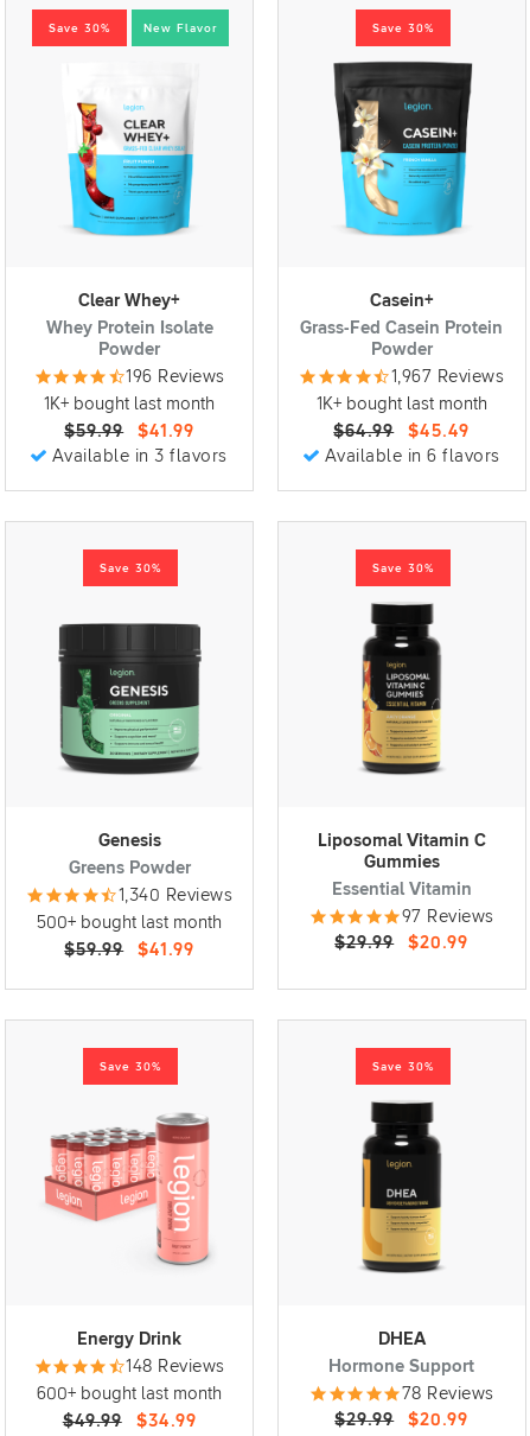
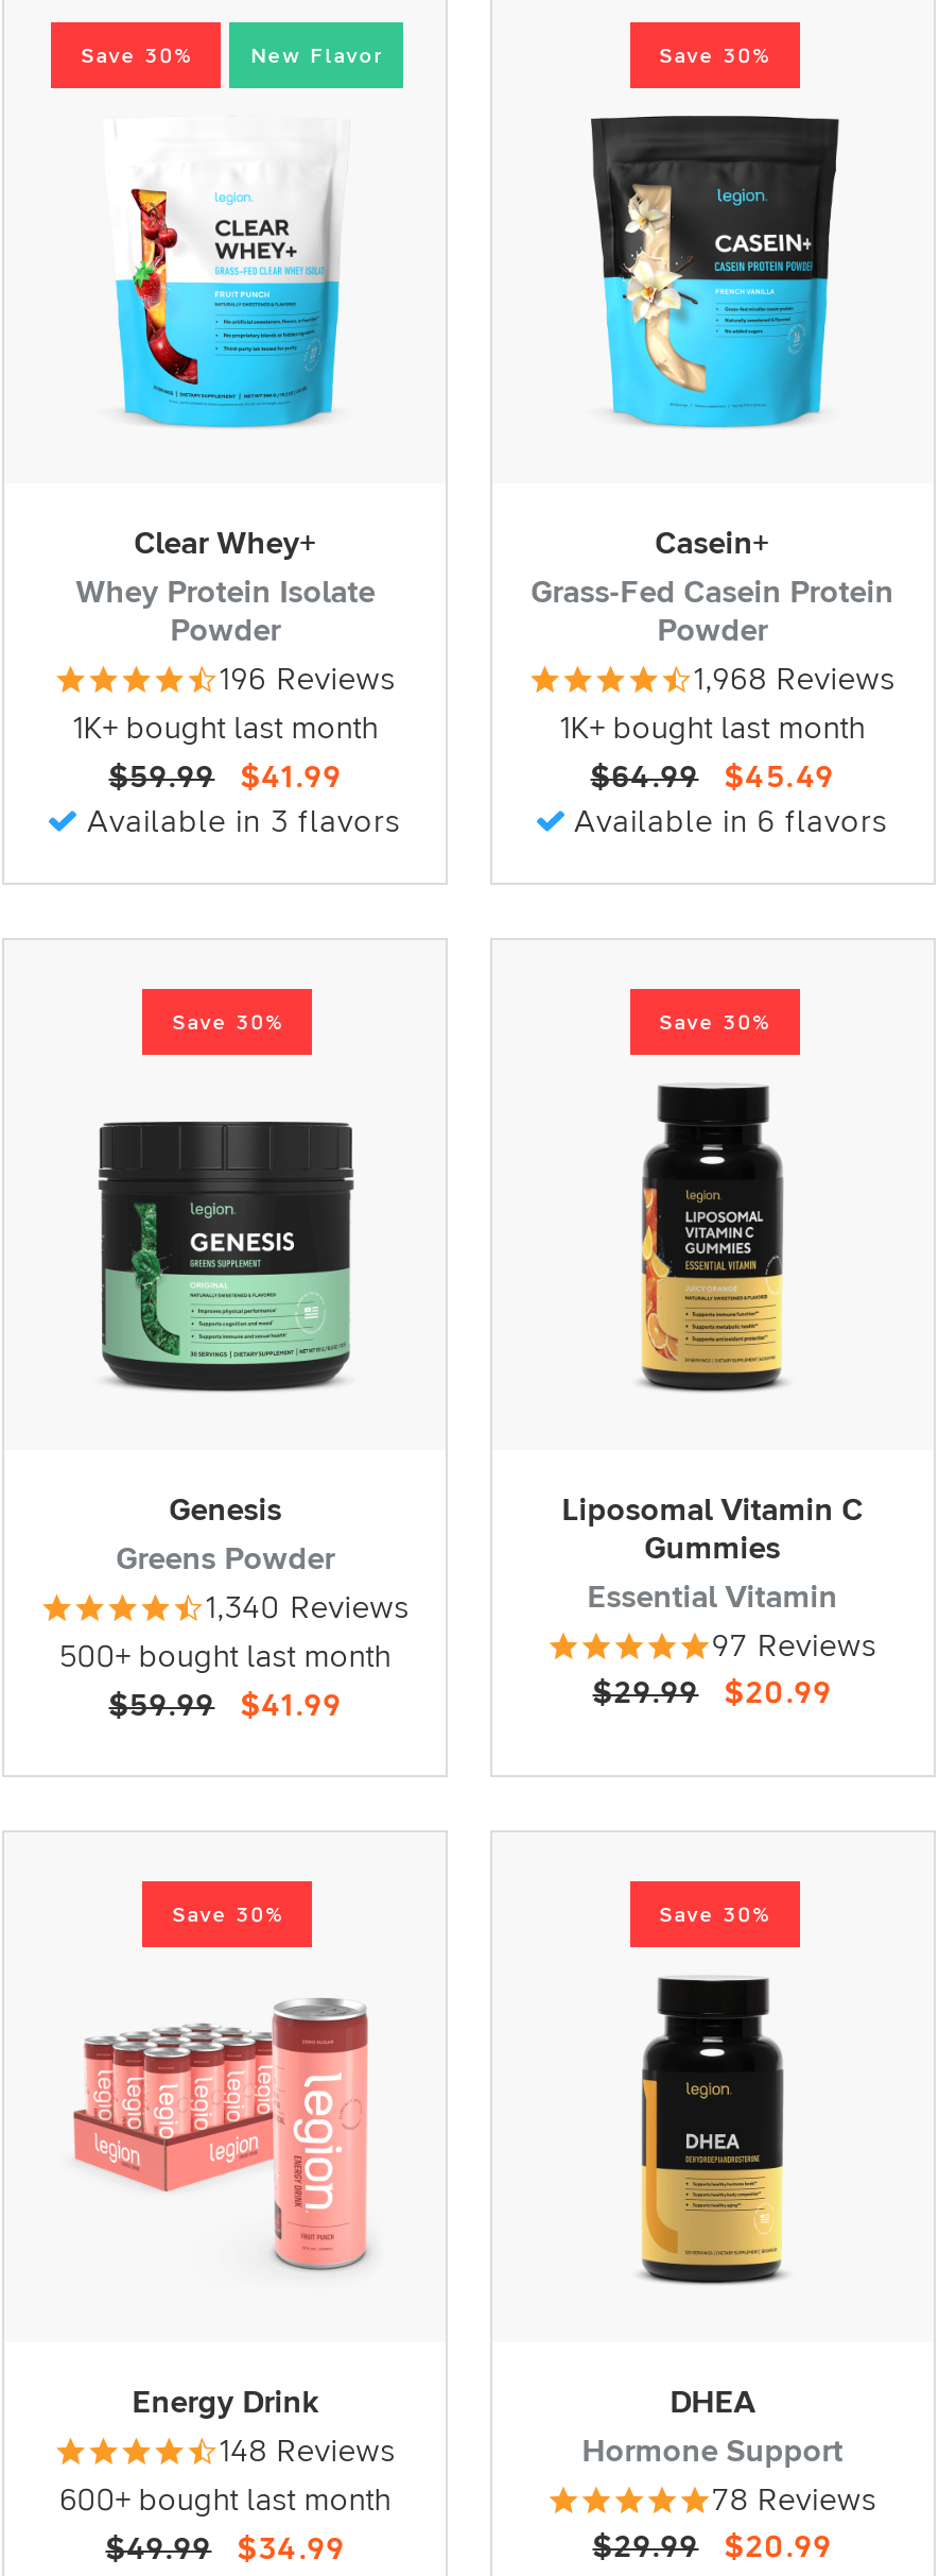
[391,368,504,386] 1,967 Reviews -> [693,665,896,697] 1,968 Reviews

